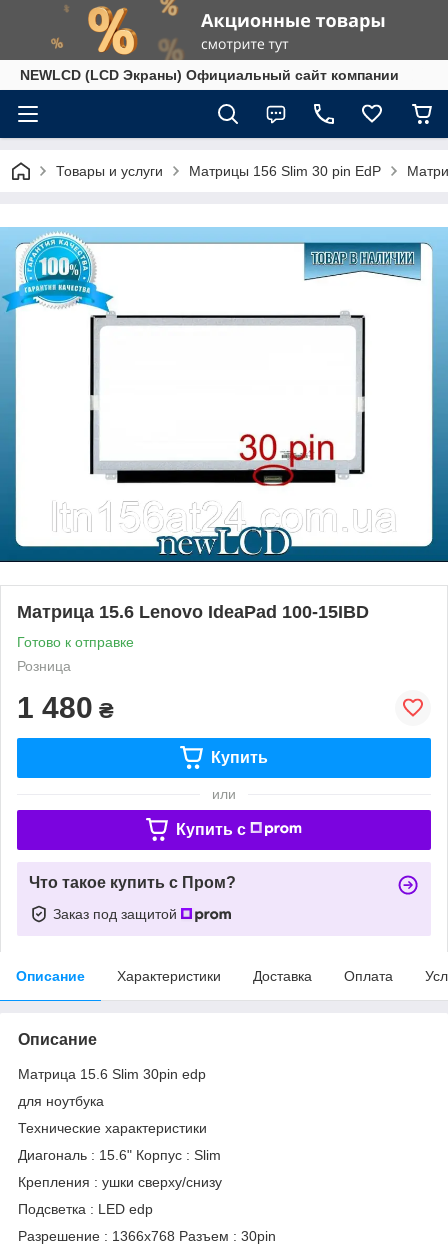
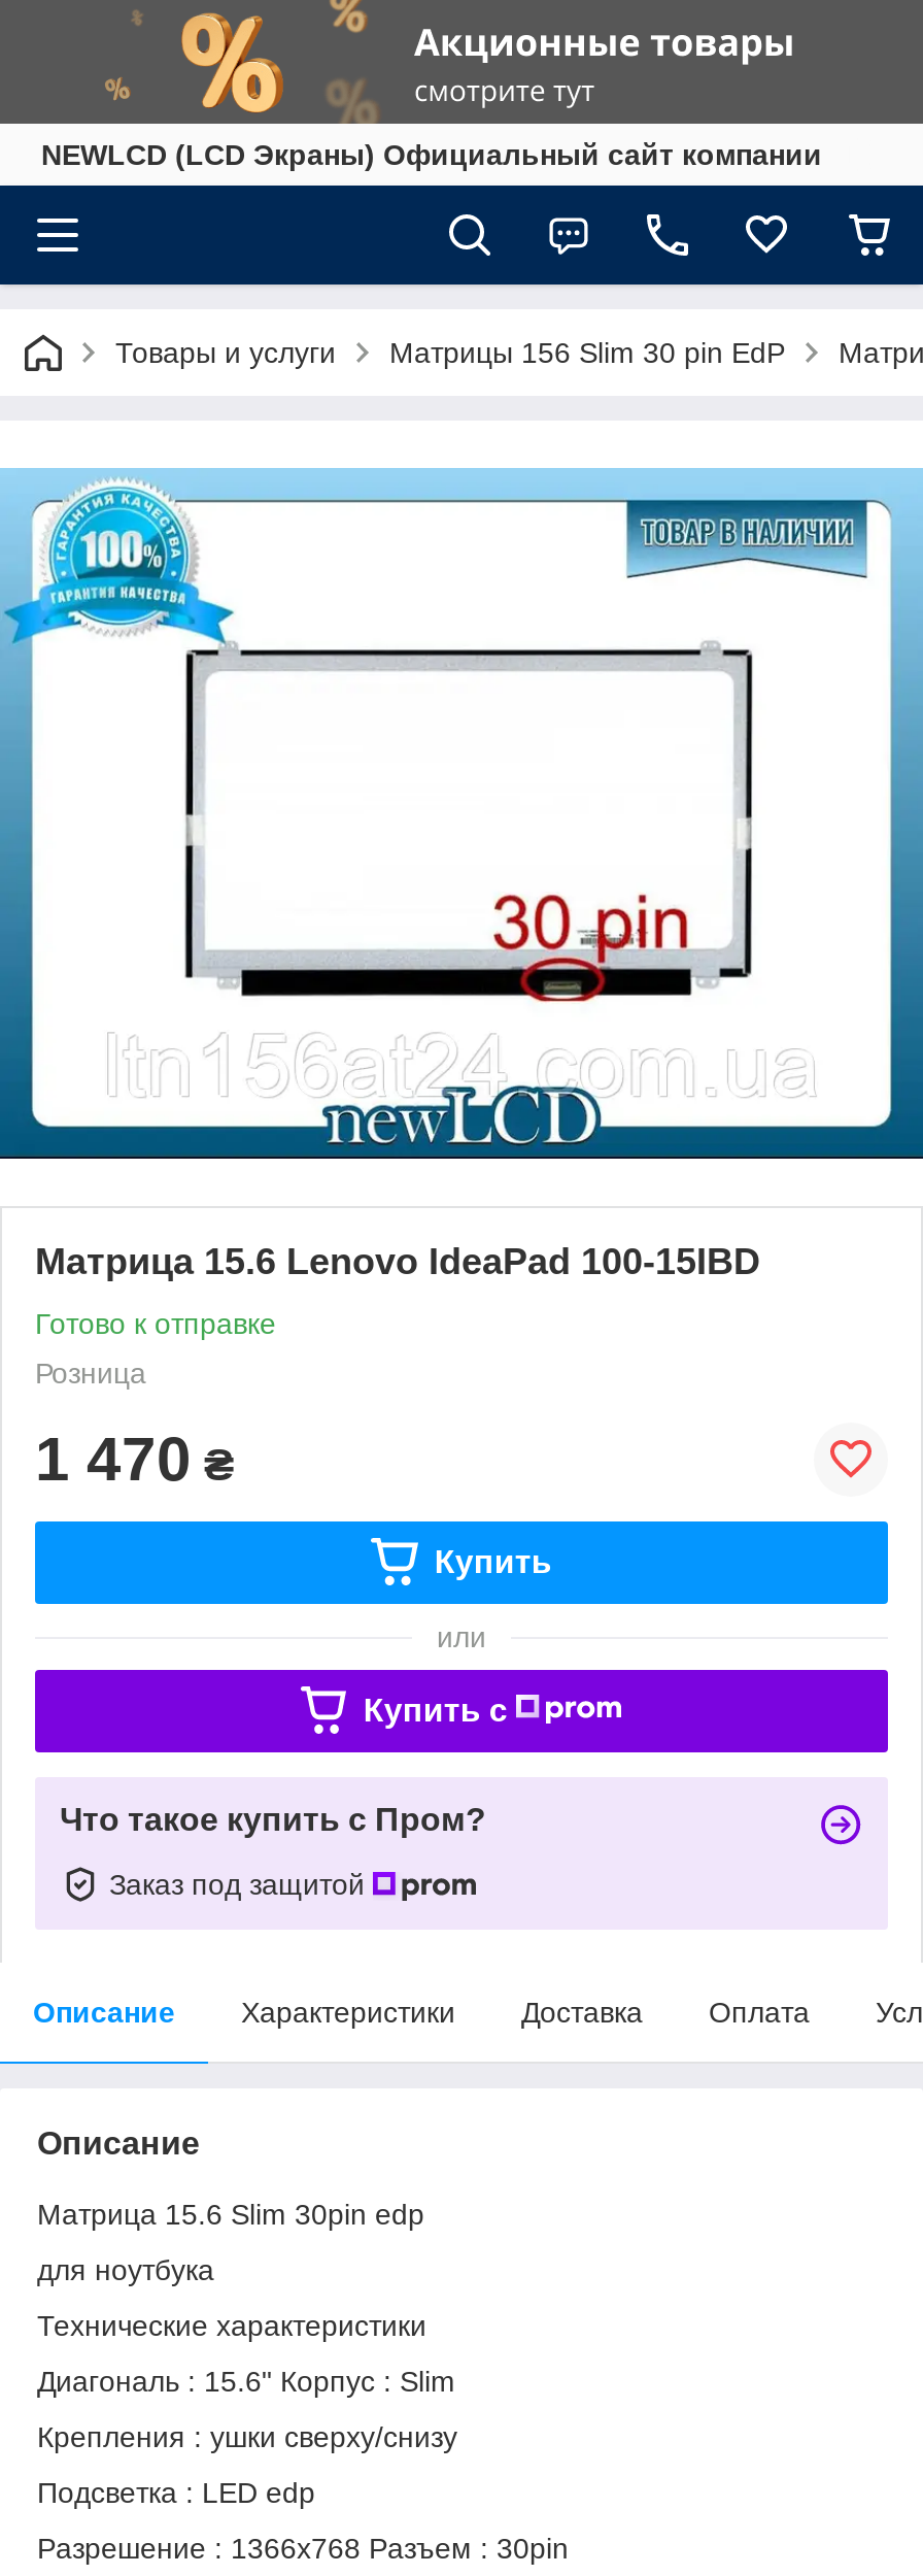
[17,691,114,724] 1 480 ₴ -> [35,1424,235,1492] 1 470 ₴

